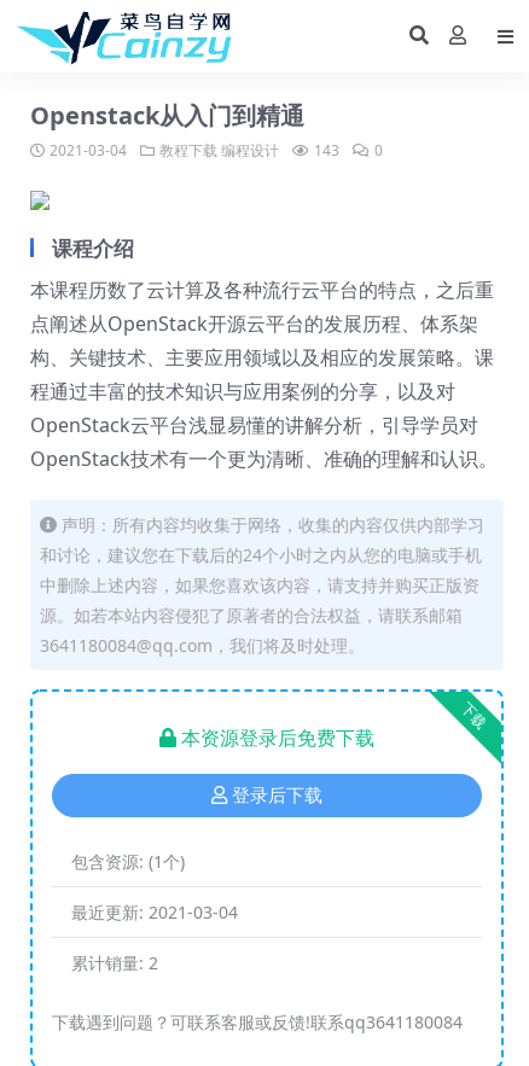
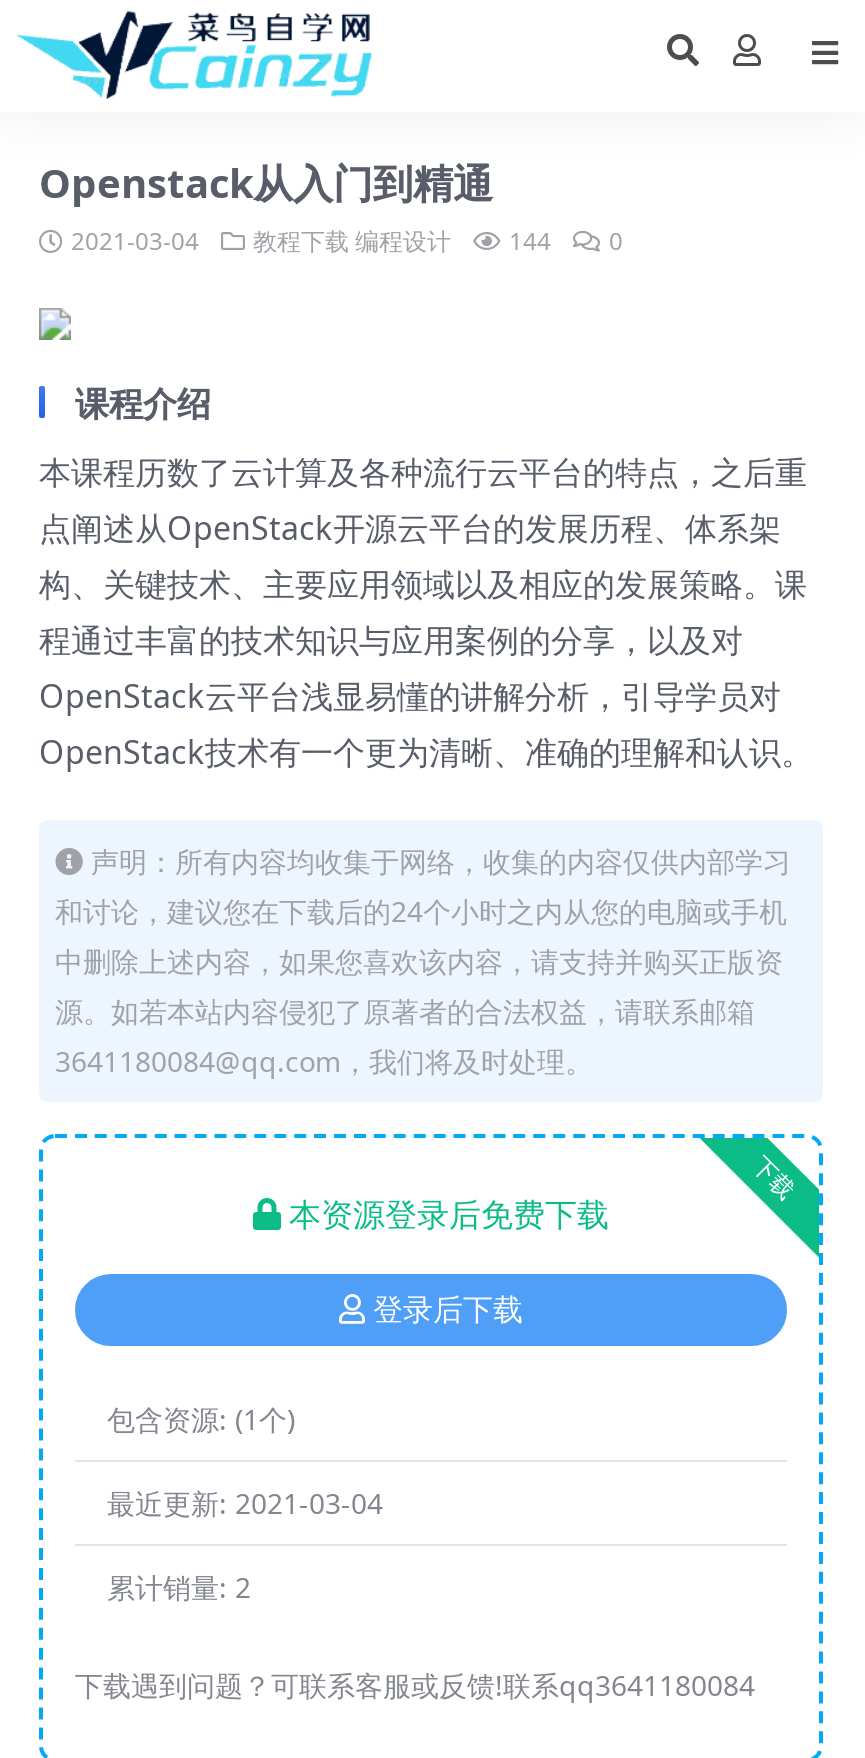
[50,140,383,161] 2021-03-04 教程下载 编程设计 143 0 -> [71,224,623,258] 2021-03-04 教程下载 编程设计 144 0

